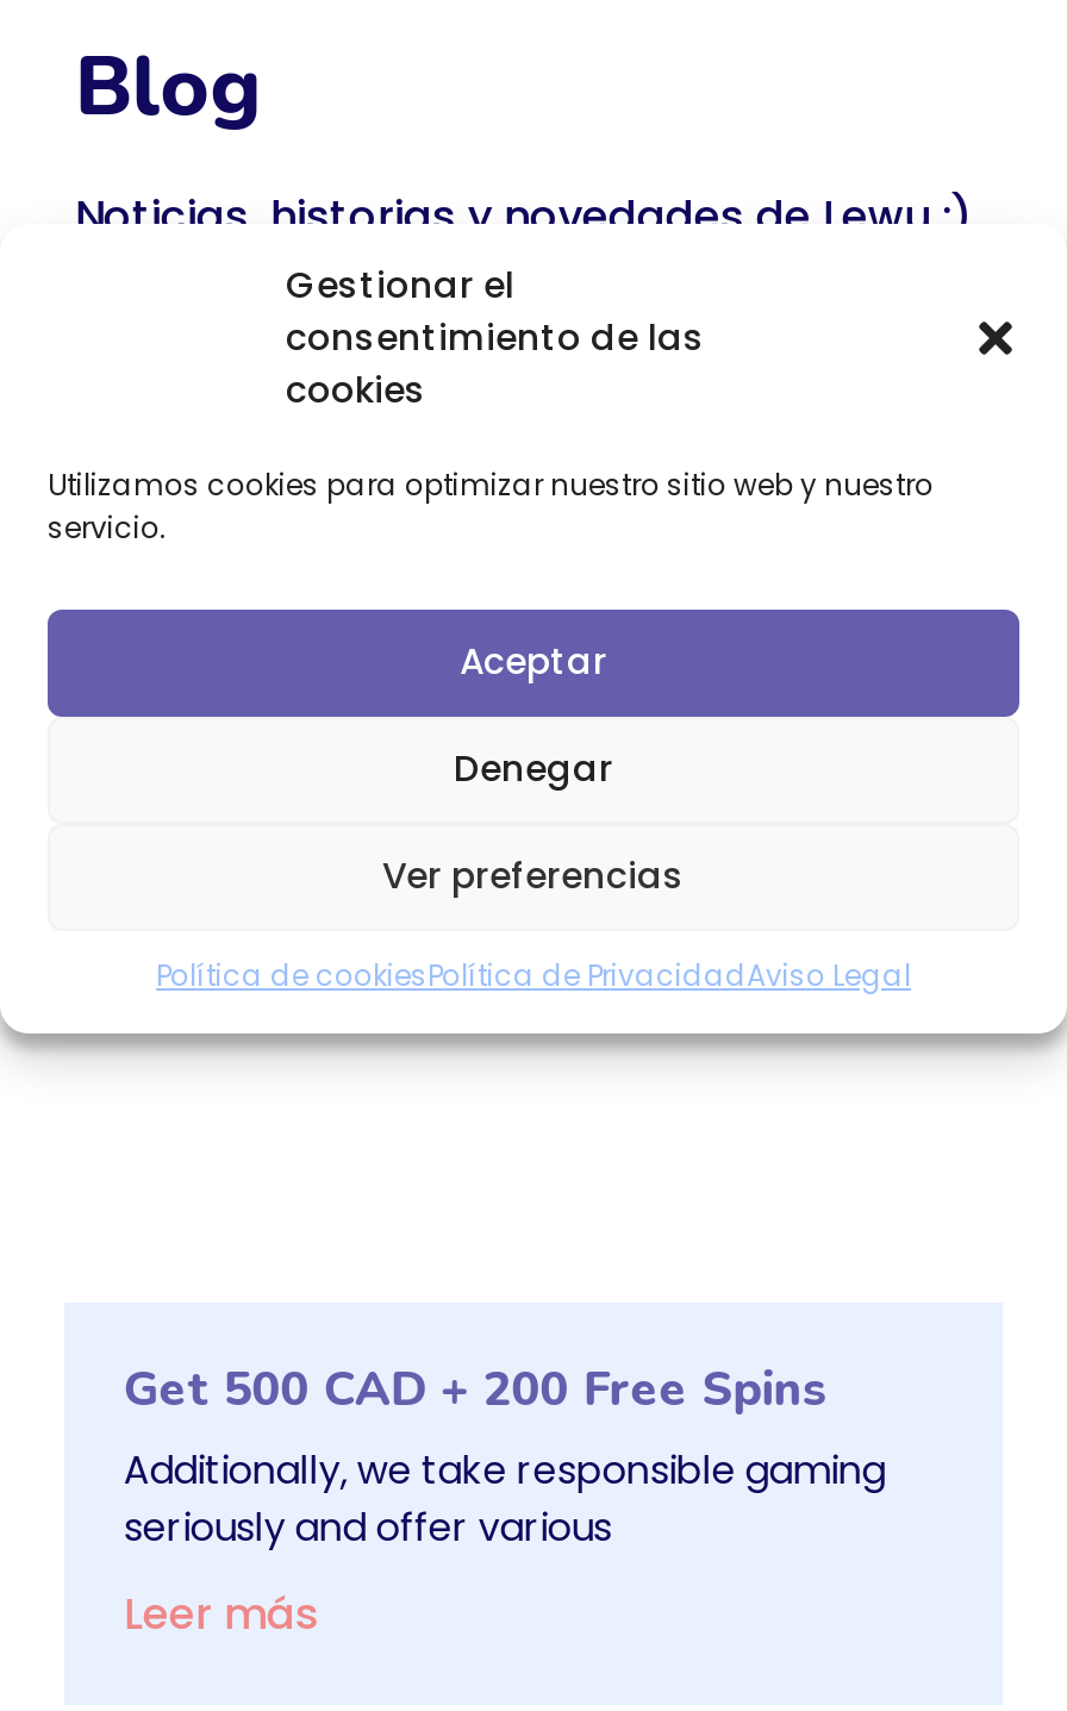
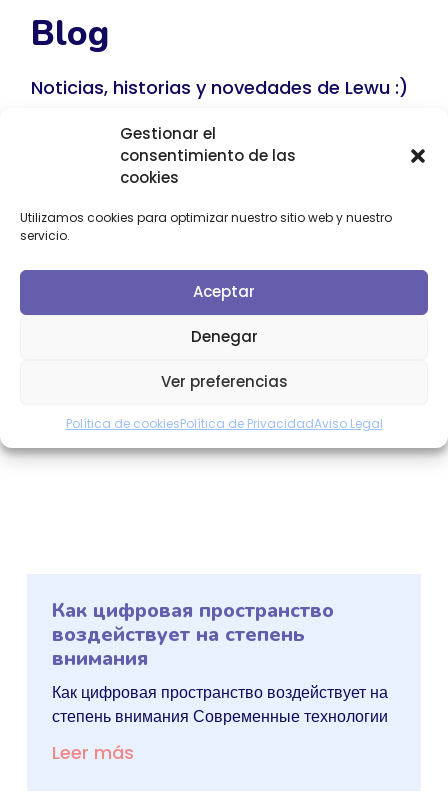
[124,1359,886,1556] Get 500 CAD + 200 Free Spins | Additionally, we take responsible gaming | seriously and offer various -> [52,597,388,728] Как цифровая пространство | воздействует на степень | внимания | Как цифровая пространство воздействует на | степень внимания Современные технологии

